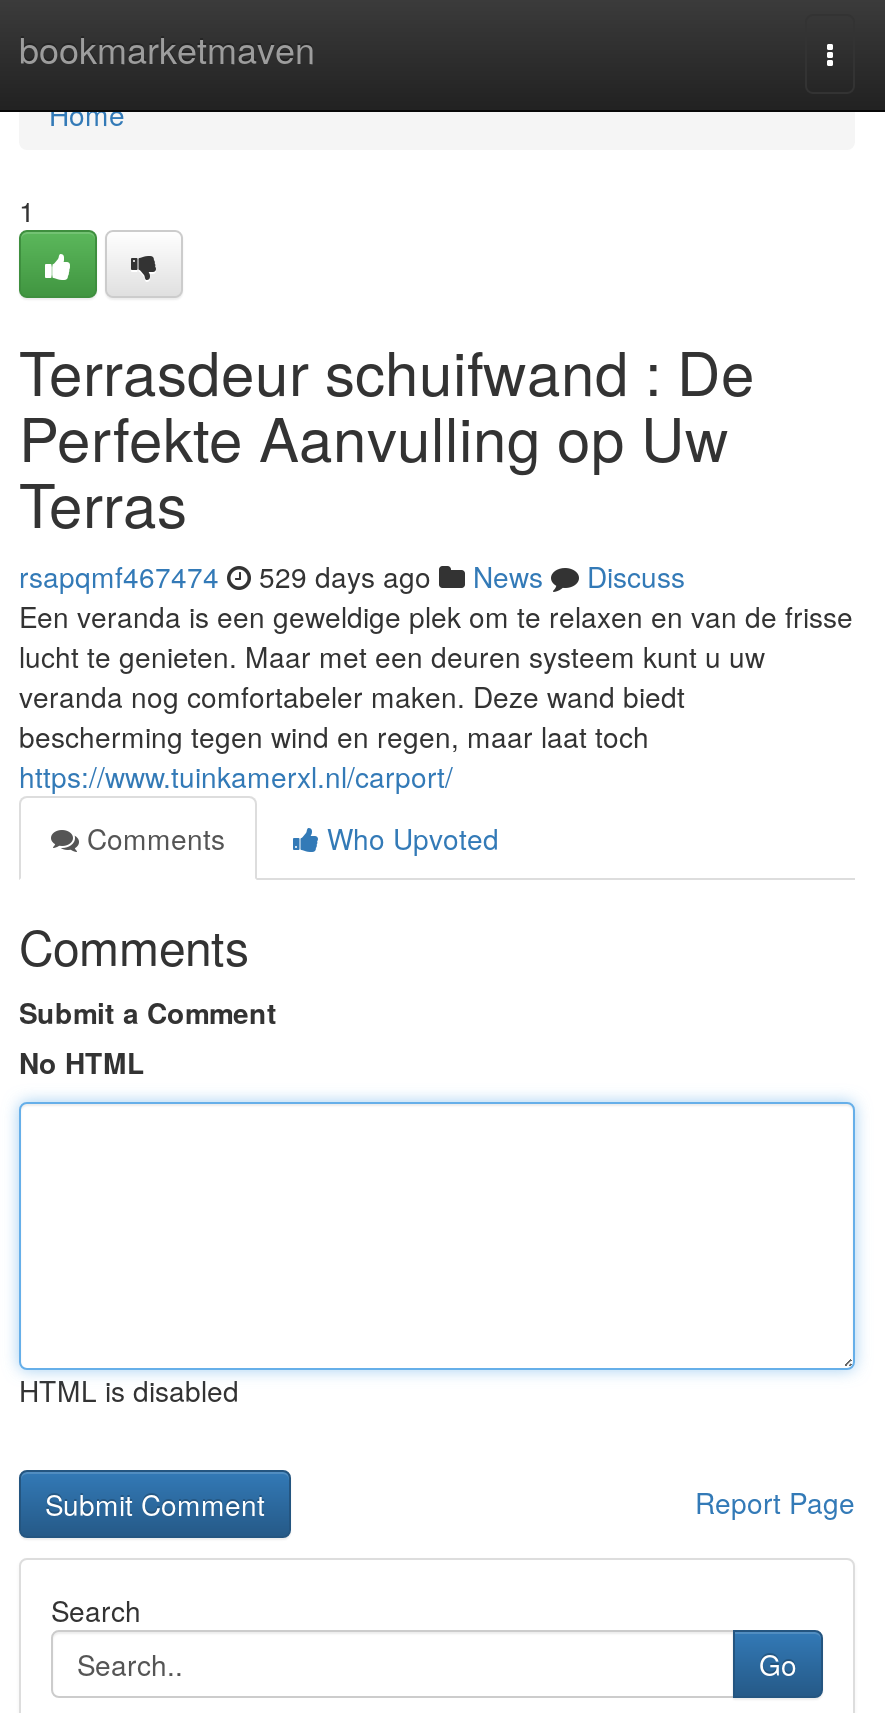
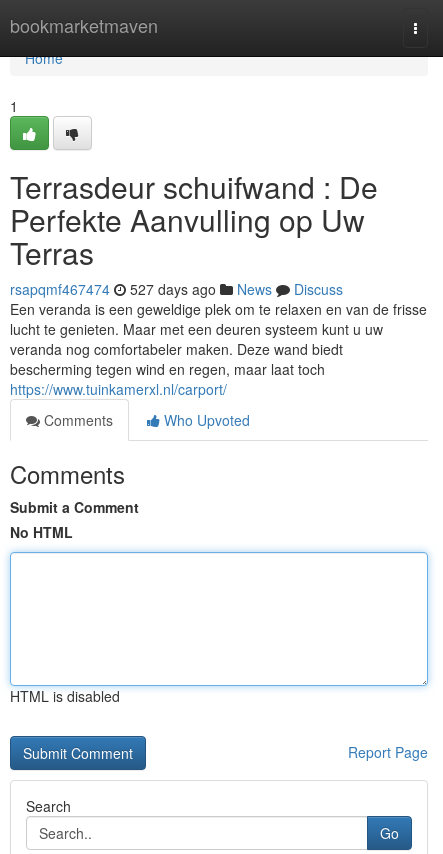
[19,556,685,596] rsapqmf467474 529 days ago News Discuss -> [10,279,343,299] rsapqmf467474 527 days ago News Discuss

